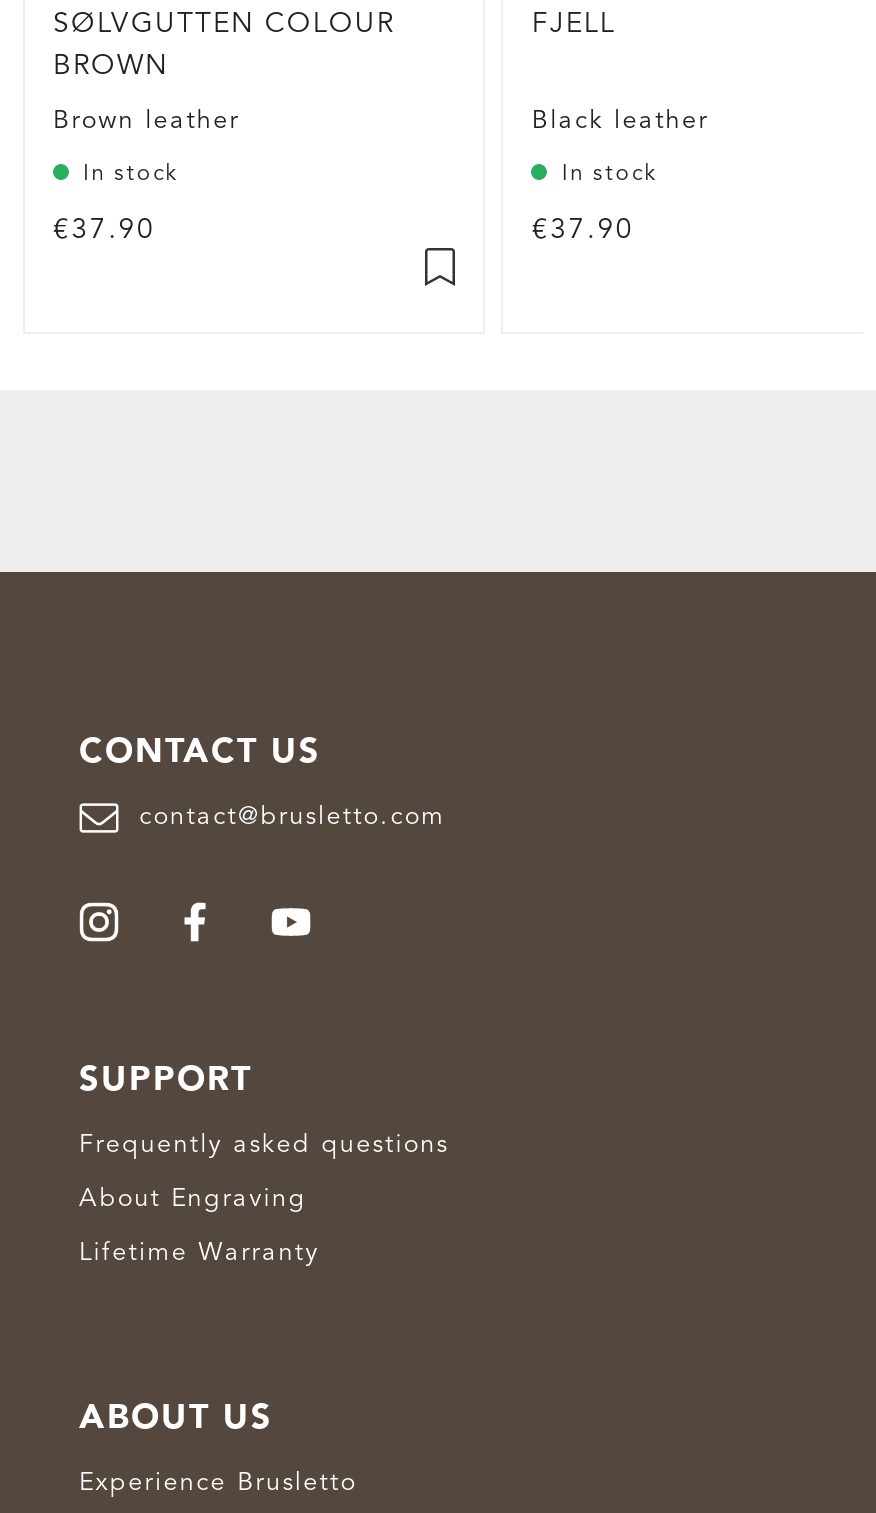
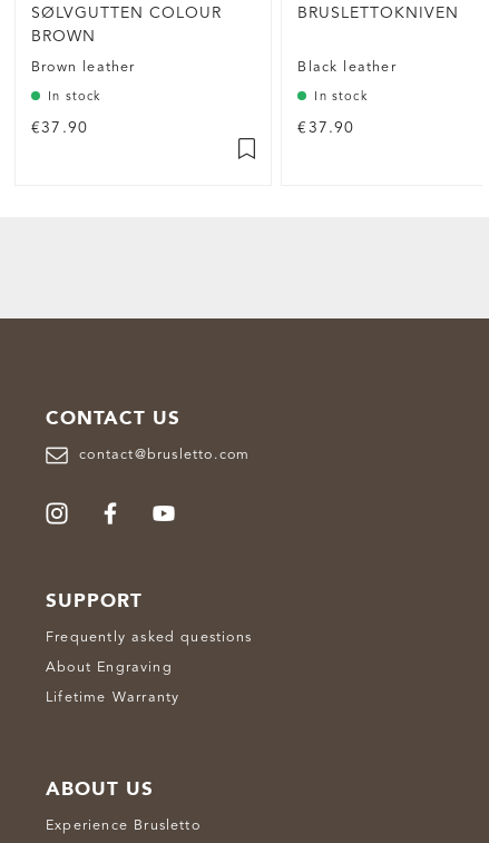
[532,10,616,38] FJELL -> [298,6,459,21] BRUSLETTOKNIVEN

